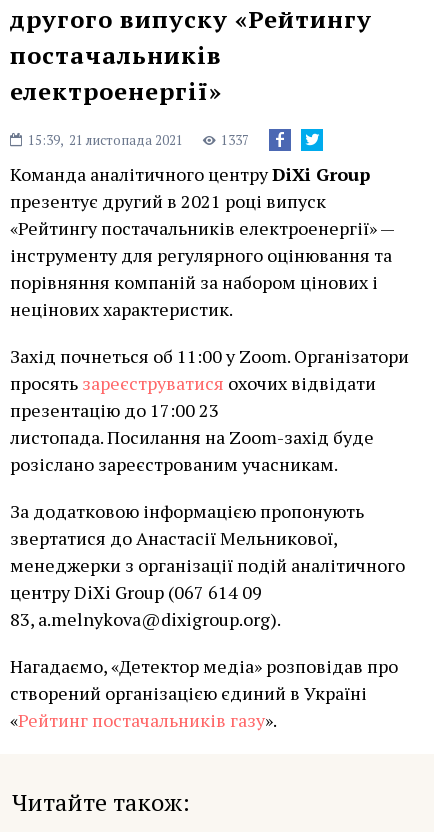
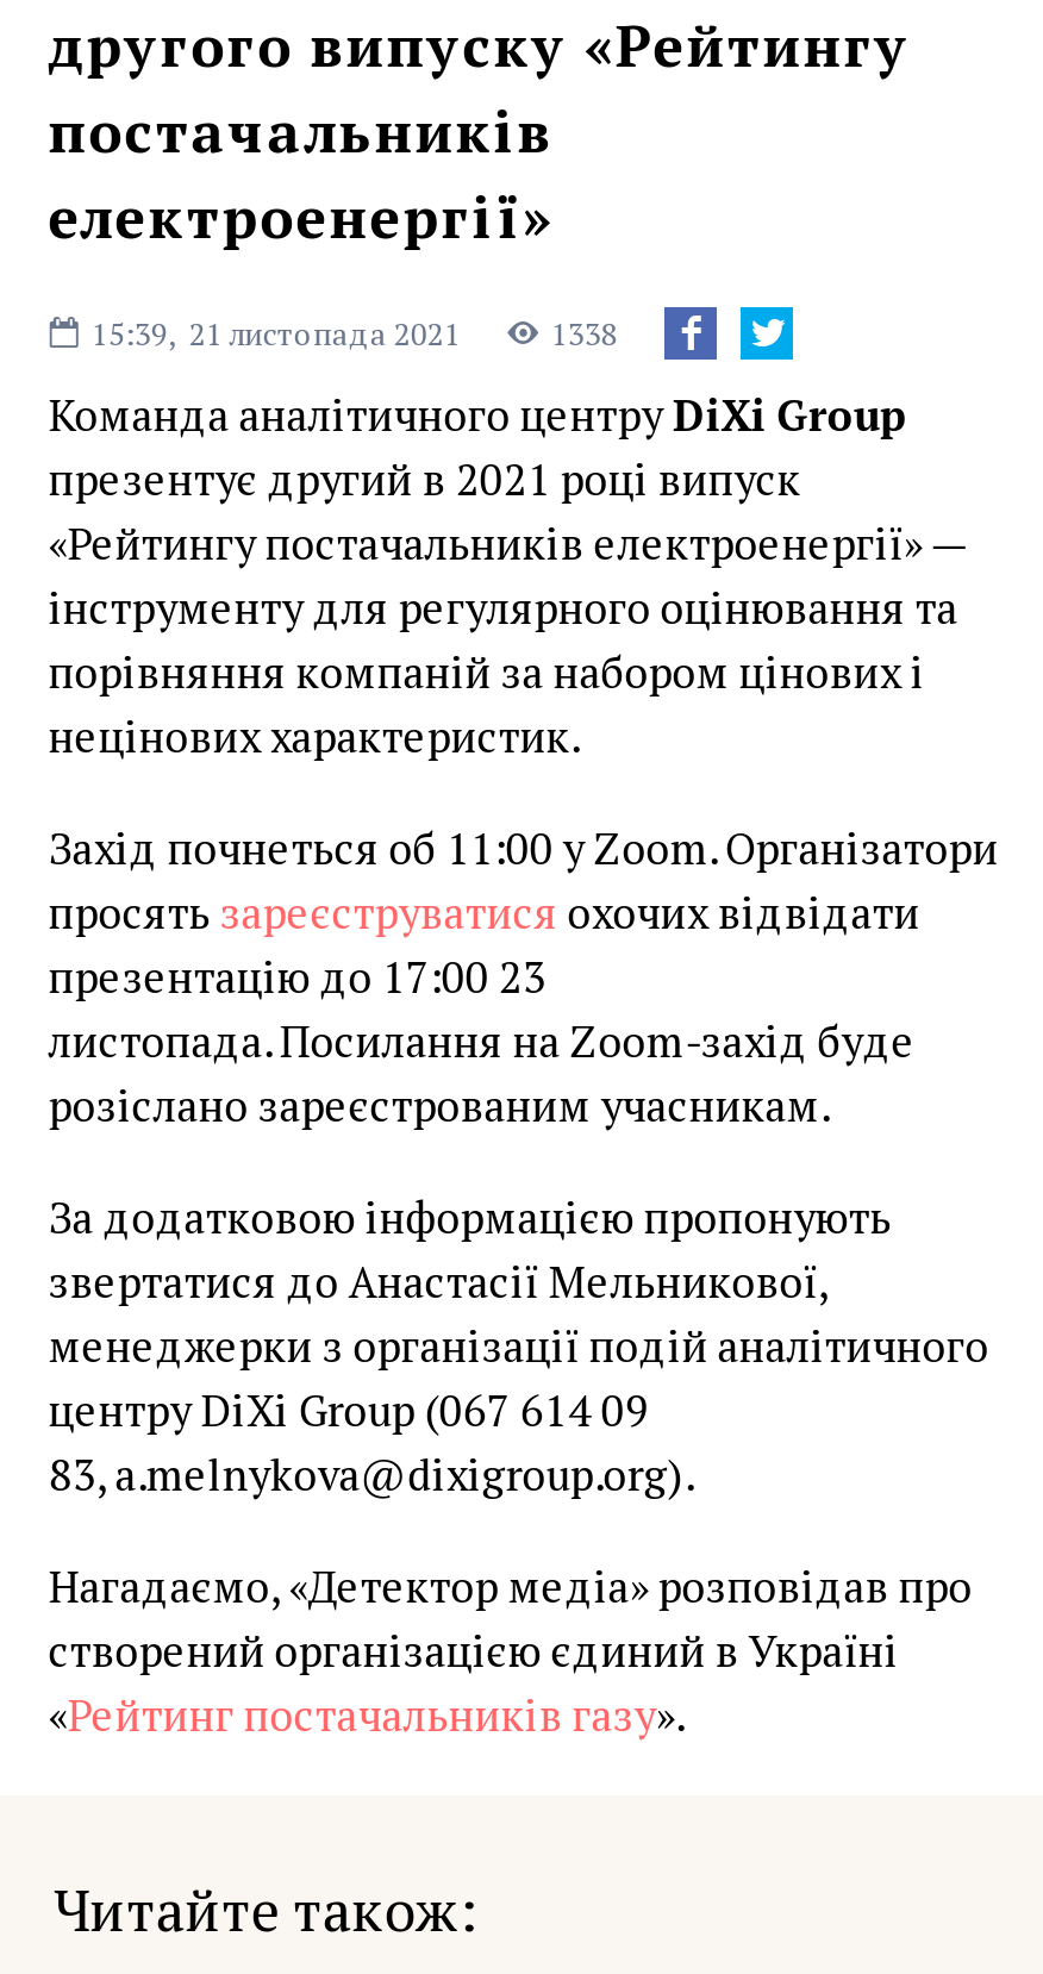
[221,130,249,148] 1337 -> [551,311,618,354] 1338

